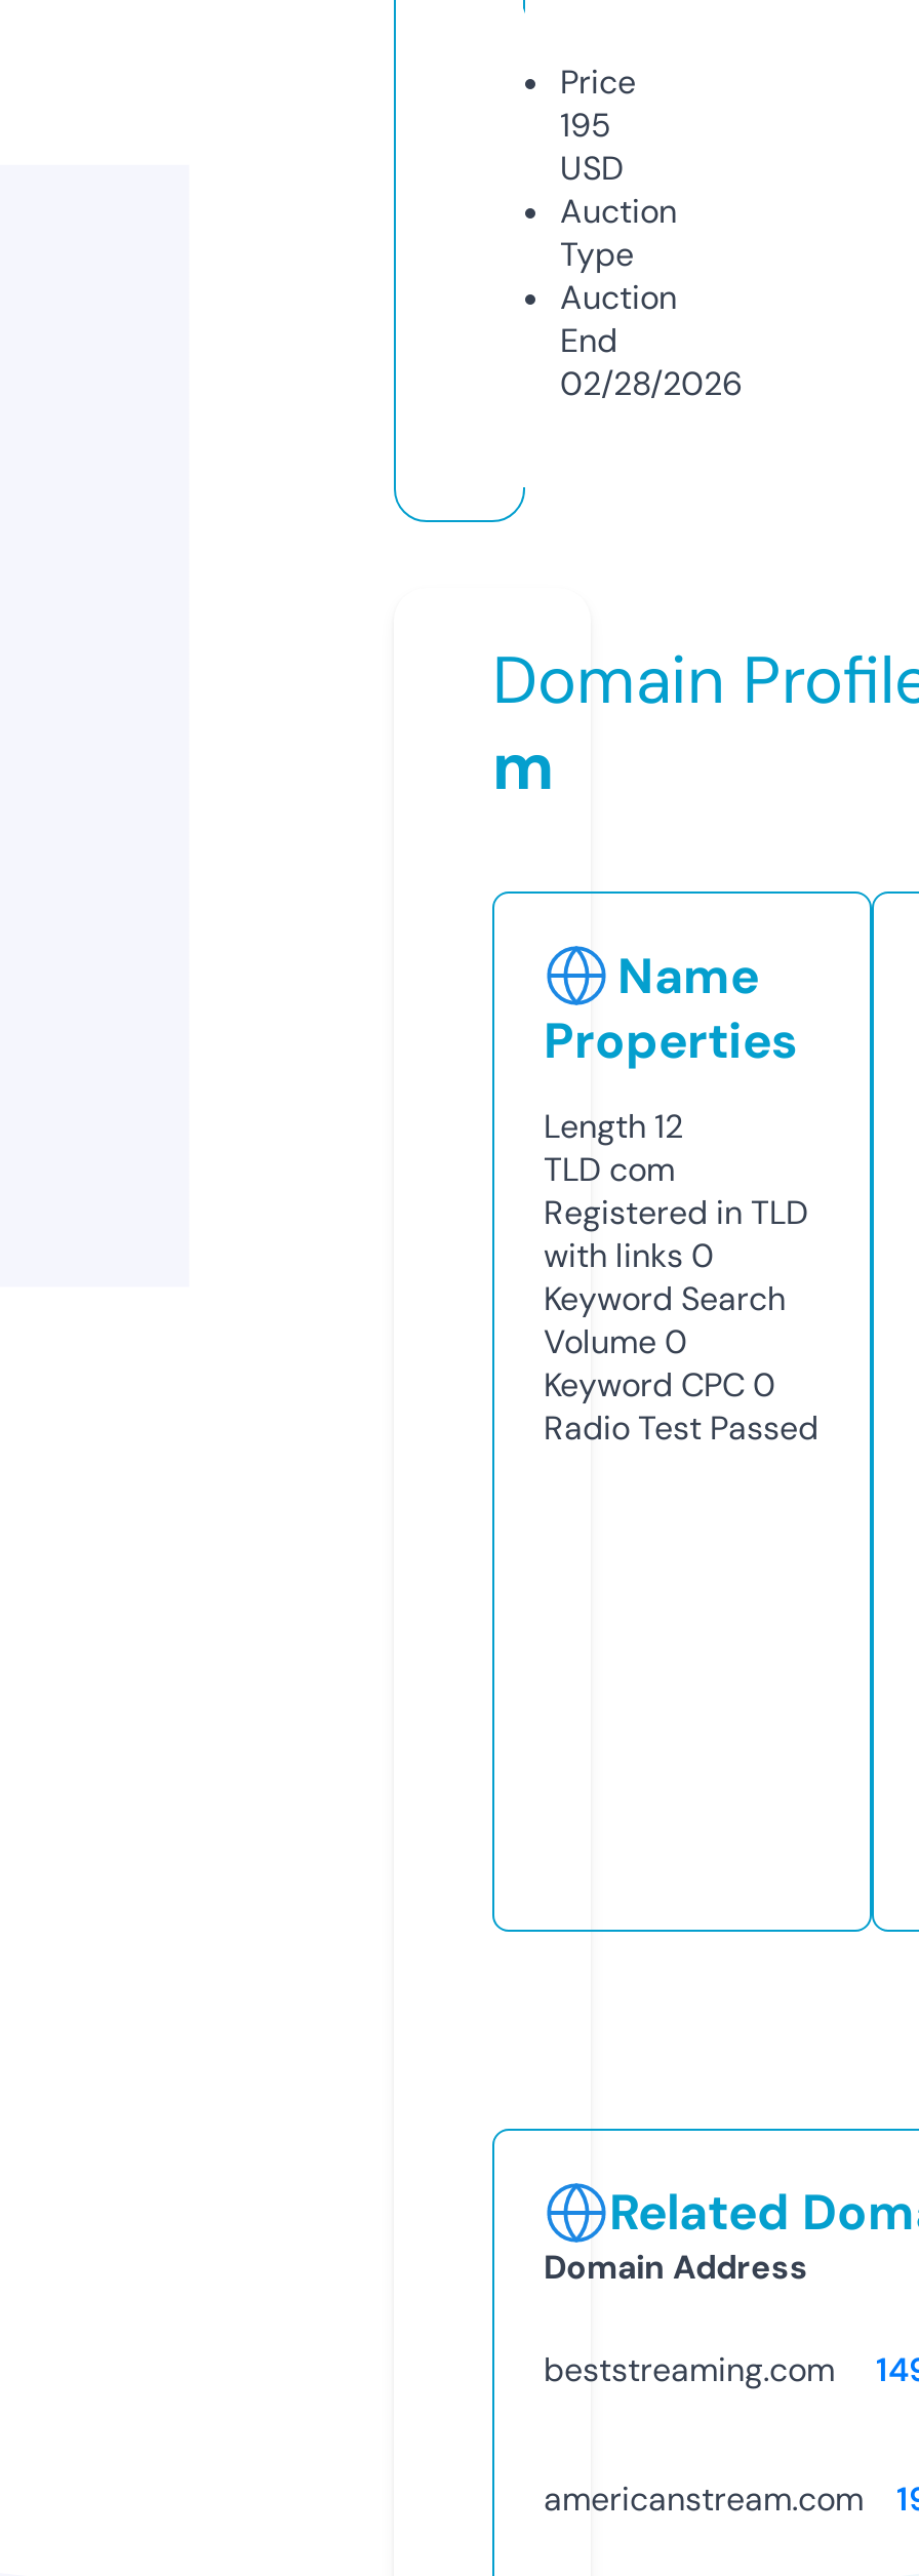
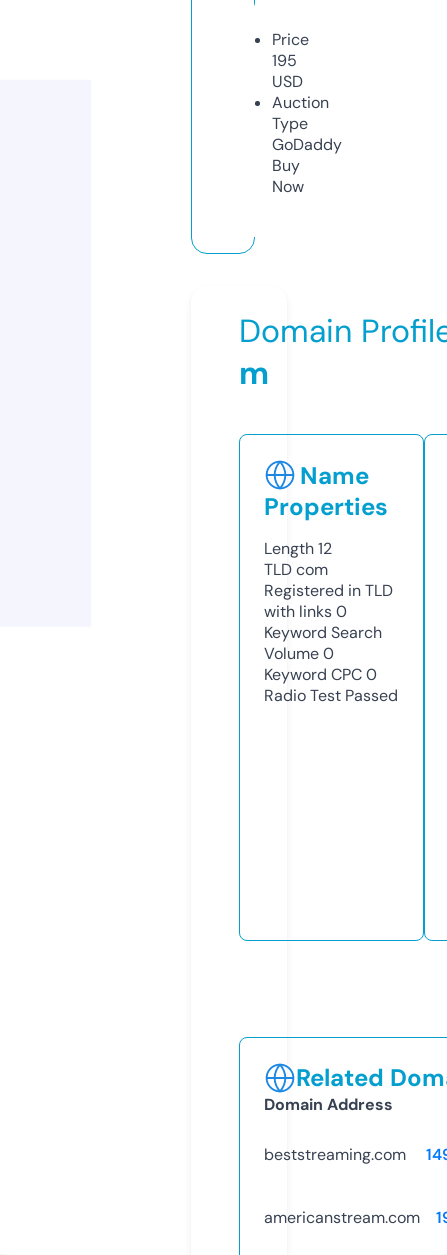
[560,276,743,405] Auction | End | 02/28/2026 -> [272,134,342,197] GoDaddy | Buy | Now

